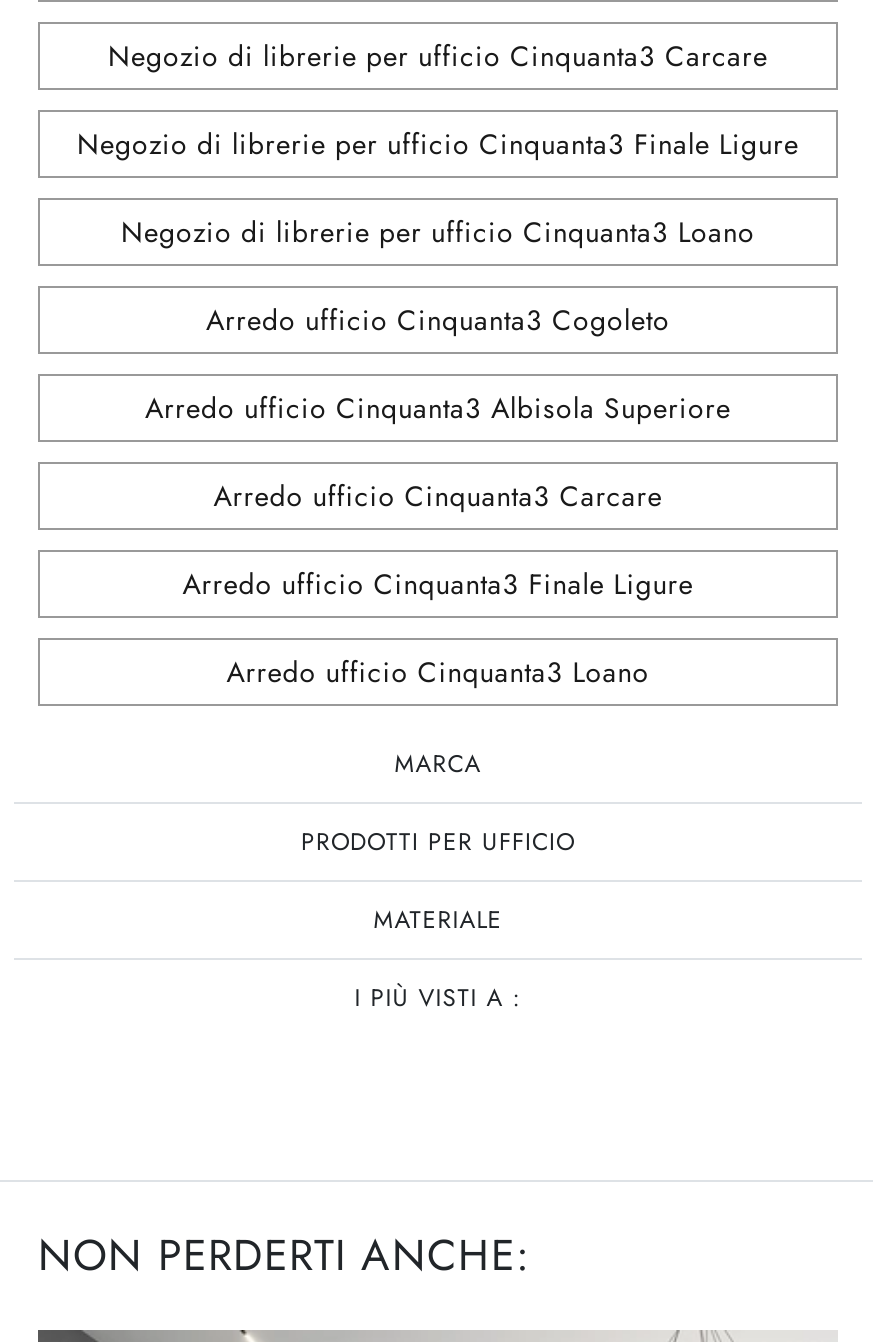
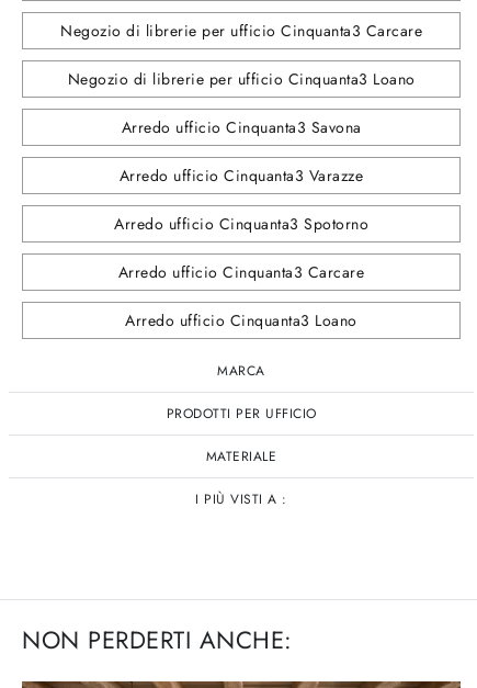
[77,124,799,164] Negozio di librerie per ufficio Cinquanta3 Finale Ligure -> none
[145,300,731,428] Arredo ufficio Cinquanta3 Cogoleto | Arredo ufficio Cinquanta3 Albisola Superiore -> [114,116,368,235] Arredo ufficio Cinquanta3 Savona | Arredo ufficio Cinquanta3 Varazze | Arredo ufficio Cinquanta3 Spotorno
[182,564,694,604] Arredo ufficio Cinquanta3 Finale Ligure -> none

